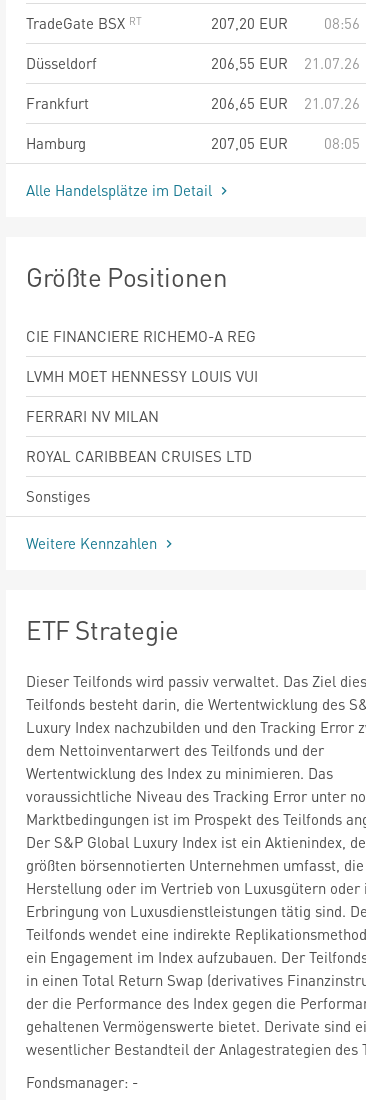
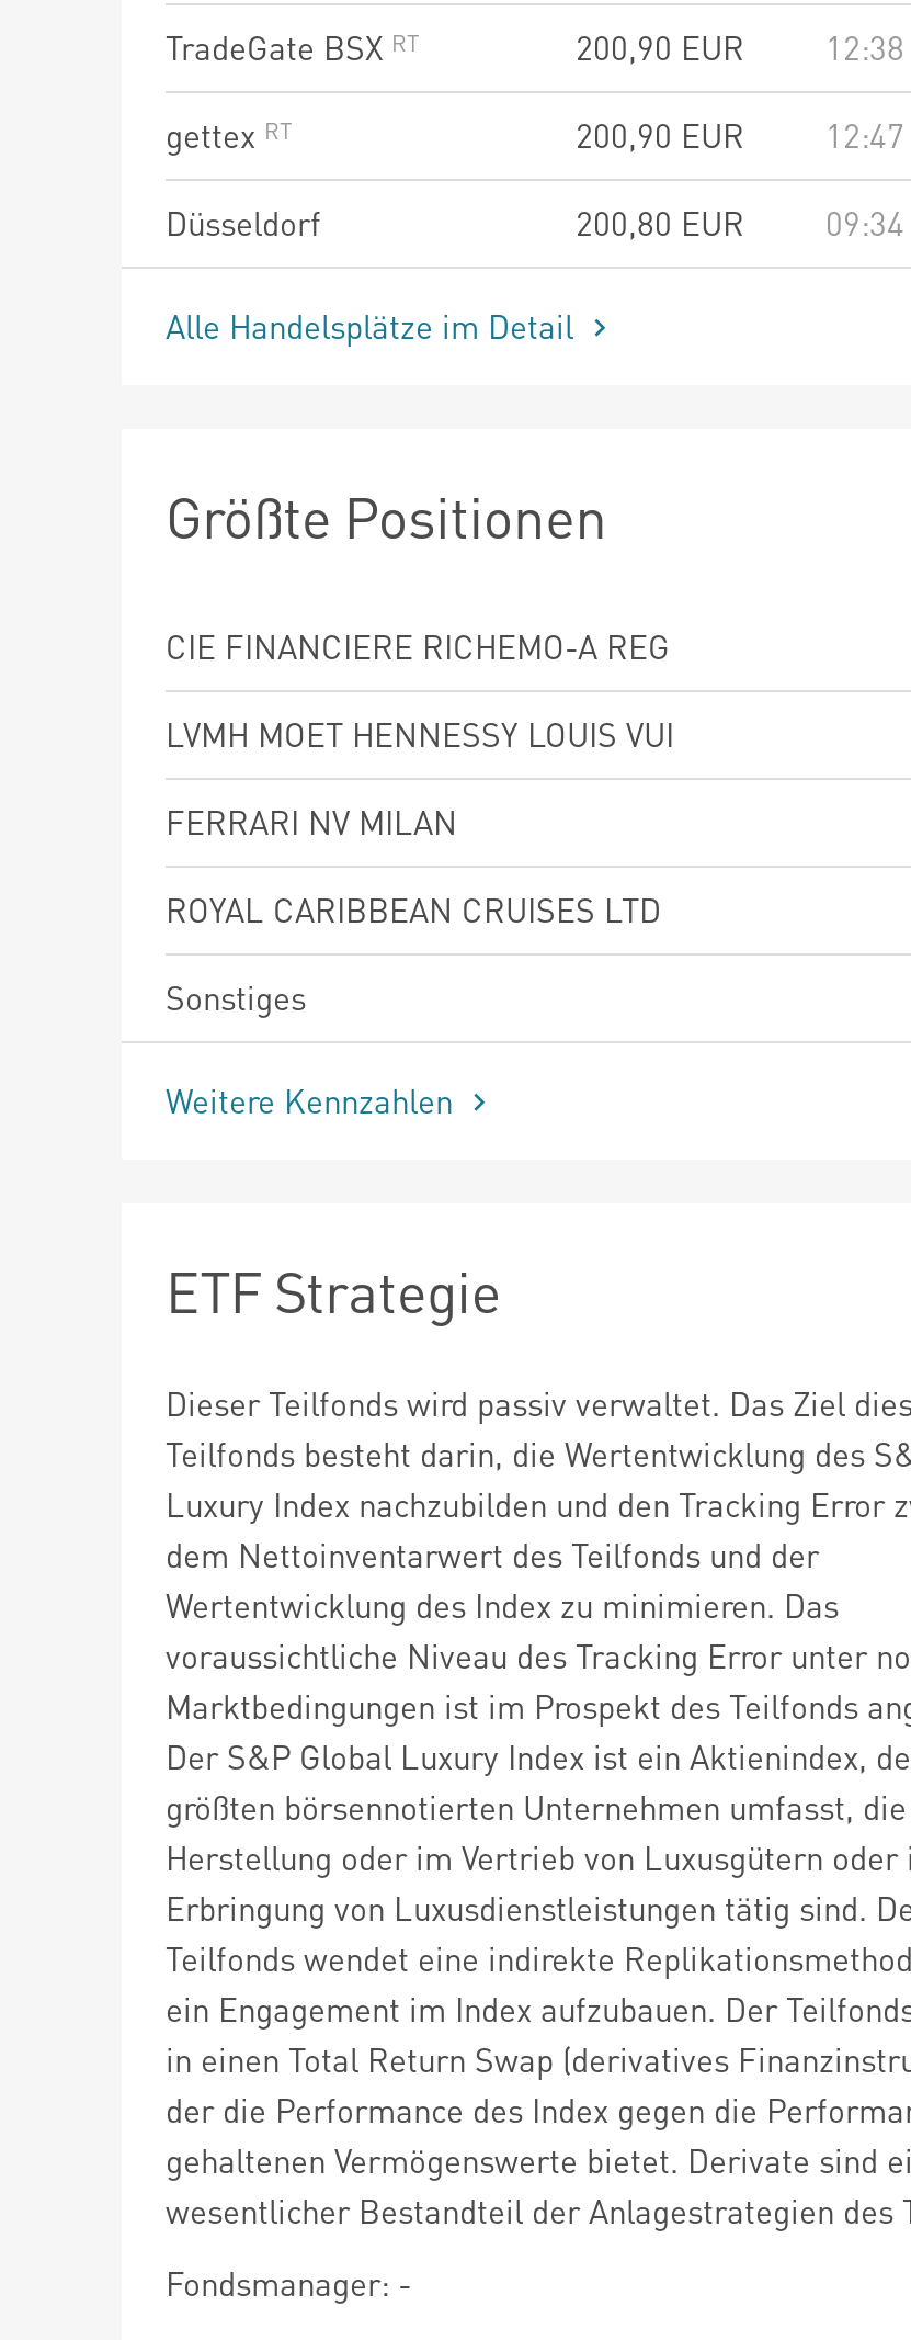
[211,13,360,33] 207,20 EUR | 08:56 -> [166,24,904,156] 200,90 EUR | 12:38 | gettex | 200,90 EUR | 12:47
[26,53,360,153] 206,55 EUR | 21.07.26 | Frankfurt | 206,65 EUR | 21.07.26 | Hamburg | 207,05 EUR | 08:05 -> [576,200,904,244] 200,80 EUR | 09:34
moved [26,53,97,73] -> [166,200,321,244]: Düsseldorf

